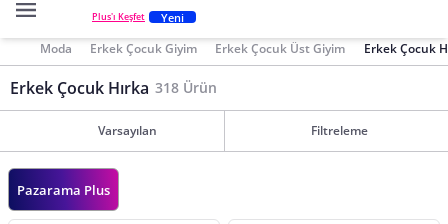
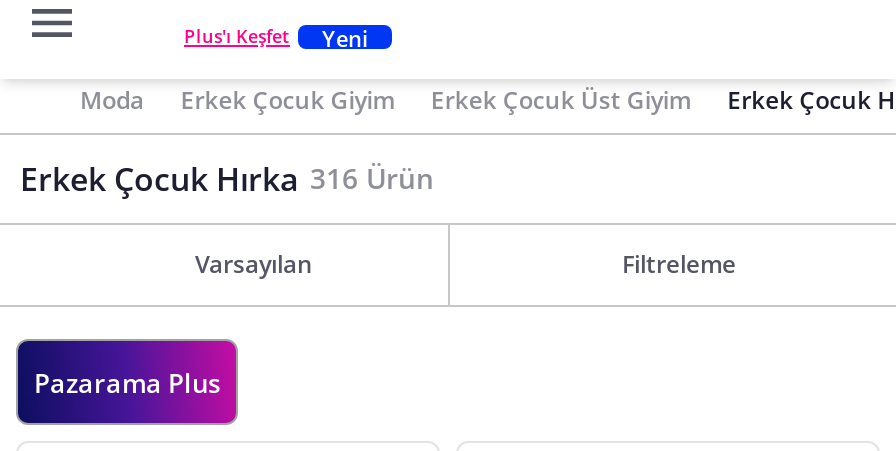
[10,77,217,99] Erkek Çocuk Hırka 318 Ürün -> [20,157,434,201] Erkek Çocuk Hırka 316 Ürün

